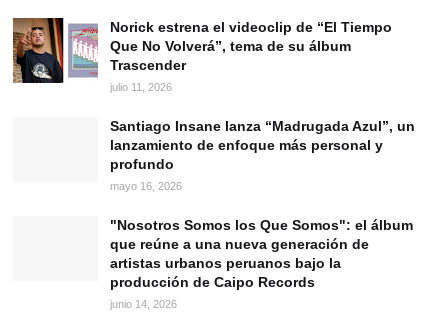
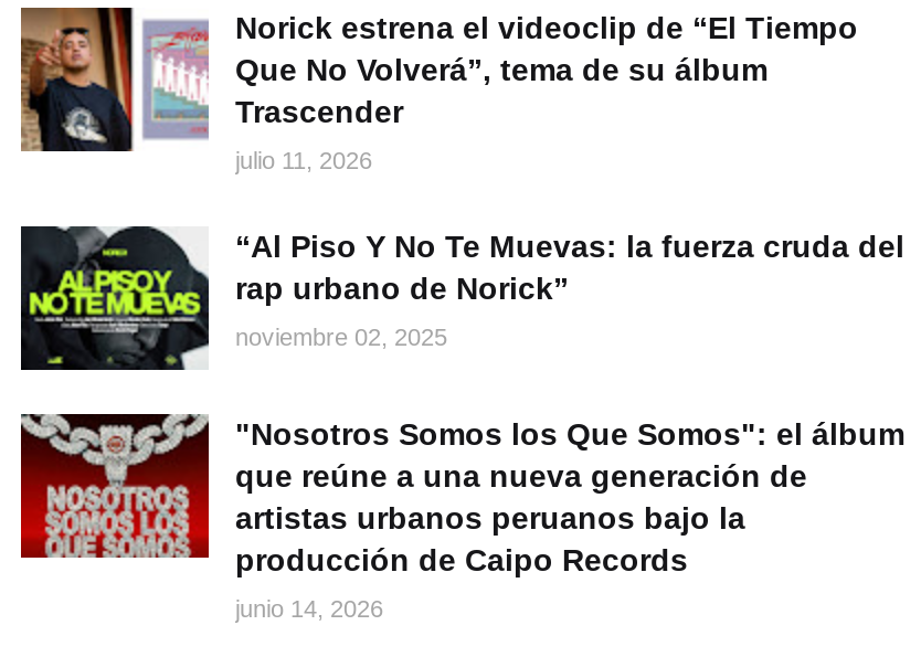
none -> [19,224,204,372] [image]
none -> [19,412,211,560] [image]
[110,118,415,172] Santiago Insane lanza “Madrugada Azul”, un | lanzamiento de enfoque más personal y | profundo -> [235,228,904,305] “Al Piso Y No Te Muevas: la fuerza cruda del | rap urbano de Norick”
[110,180,182,192] mayo 16, 2026 -> [235,323,447,349] noviembre 02, 2025

